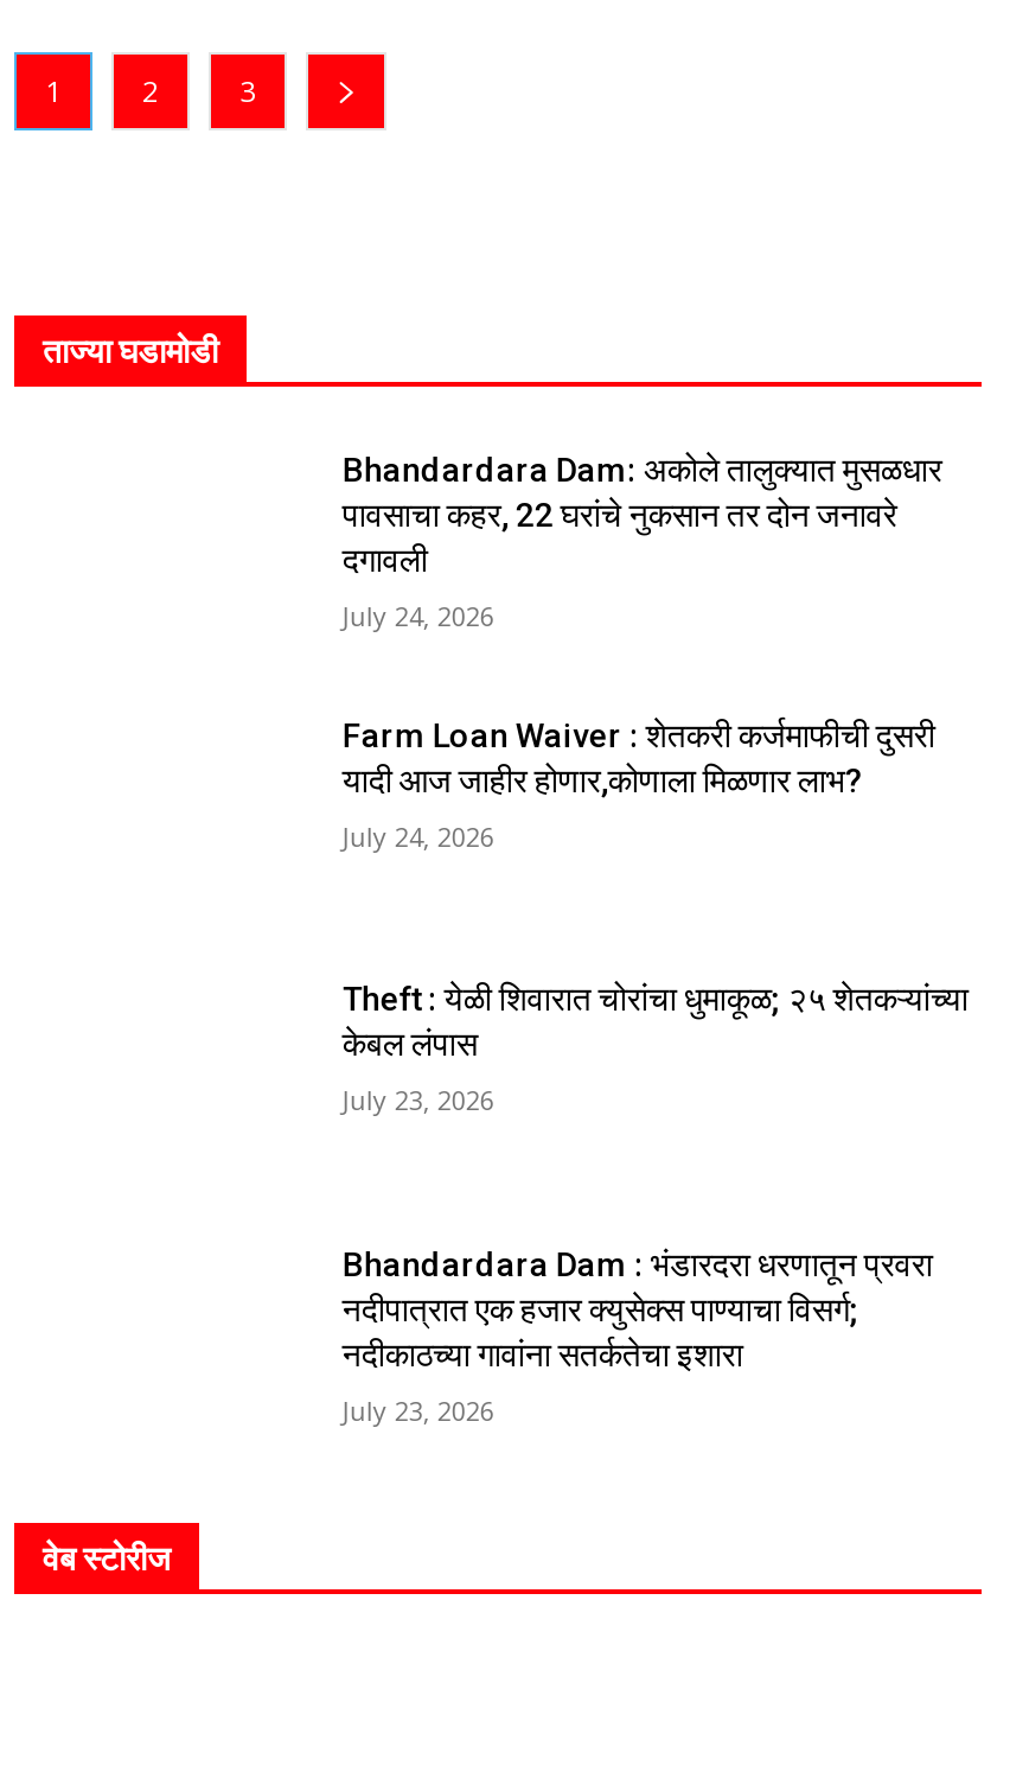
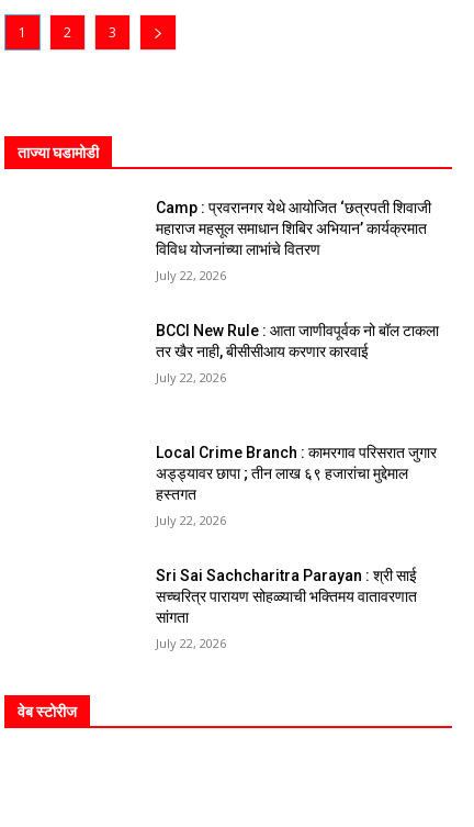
[342,451,942,579] Bhandardara Dam: अकोले तालुक्यात मुसळधार | पावसाचा कहर, 22 घरांचे नुकसान तर दोन जनावरे | दगावली -> [156,199,432,258] Camp : प्रवरानगर येथे आयोजित ‘छत्रपती शिवाजी | महाराज महसूल समाधान शिबिर अभियान’ कार्यक्रमात | विविध योजनांच्या लाभांचे वितरण
[342,598,494,633] July 24, 2026 -> [156,267,226,283] July 22, 2026
[342,716,935,799] Farm Loan Waiver : शेतकरी कर्जमाफीची दुसरी | यादी आज जाहीर होणार,कोणाला मिळणार लाभ? -> [156,321,439,360] BCCI New Rule : आता जाणीवपूर्वक नो बॉल टाकला | तर खैर नाही, बीसीसीआय करणार कारवाई
[342,818,494,853] July 24, 2026 -> [156,369,226,385] July 22, 2026
[342,980,968,1063] Theft : येळी शिवारात चोरांचा धुमाकूळ; २५ शेतकऱ्यांच्या | केबल लंपास -> [156,444,437,503] Local Crime Branch : कामरगाव परिसरात जुगार | अड्ड्यावर छापा ; तीन लाख ६९ हजारांचा मुद्देमाल | हस्तगत
[342,1082,494,1118] July 23, 2026 -> [156,512,226,529] July 22, 2026
[342,1245,933,1373] Bhandardara Dam : भंडारदरा धरणातून प्रवरा | नदीपात्रात एक हजार क्युसेक्स पाण्याचा विसर्ग; | नदीकाठच्या गावांना सतर्कतेचा इशारा -> [156,567,417,626] Sri Sai Sachcharitra Parayan : श्री साई | सच्चरित्र पारायण सोहळ्याची भक्तिमय वातावरणात | सांगता
[342,1392,494,1428] July 23, 2026 -> [156,635,226,651] July 22, 2026

